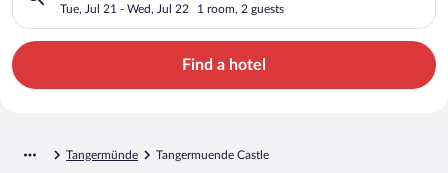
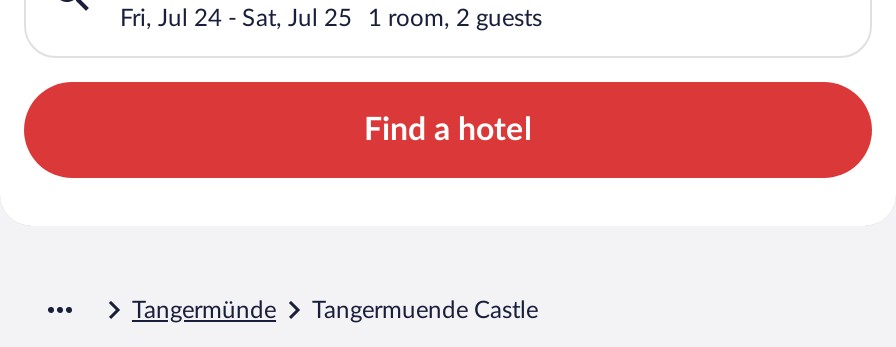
[60,3,189,15] Tue, Jul 21 - Wed, Jul 22 -> [120,5,352,29] Fri, Jul 24 - Sat, Jul 25

